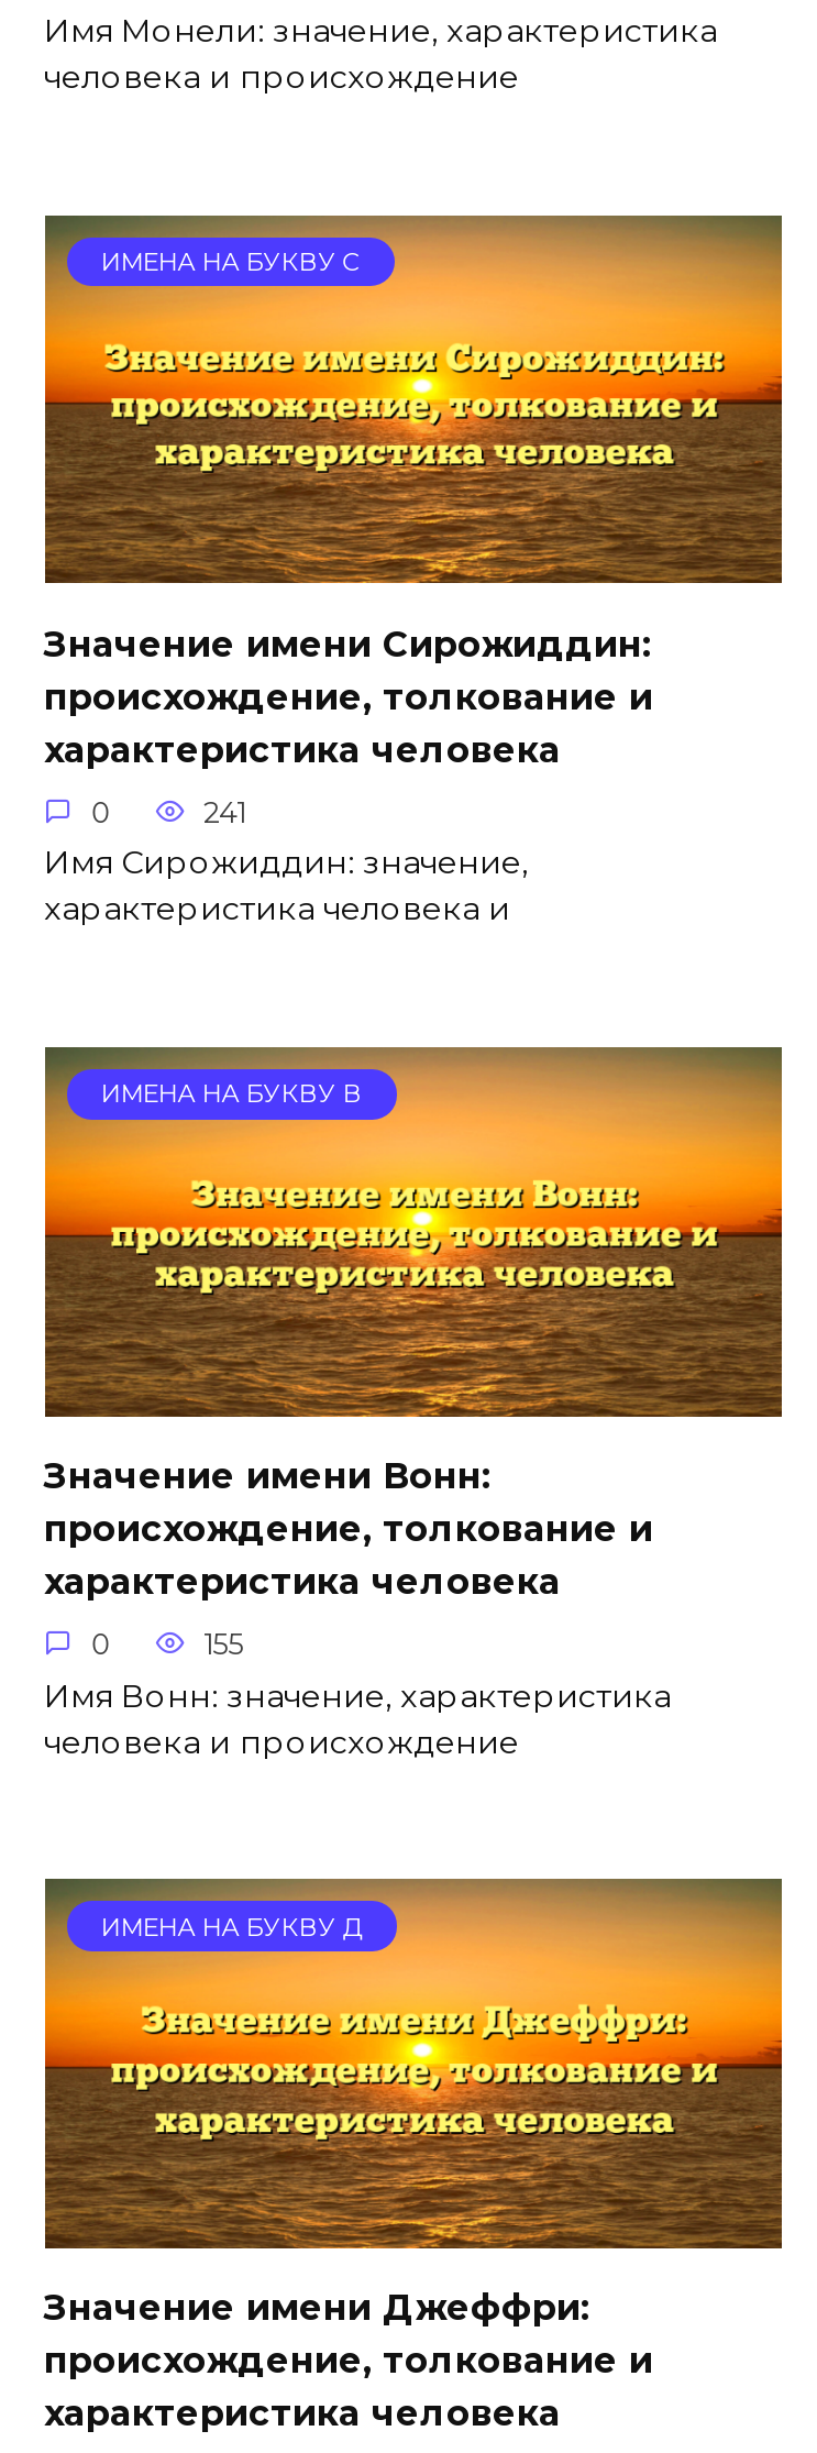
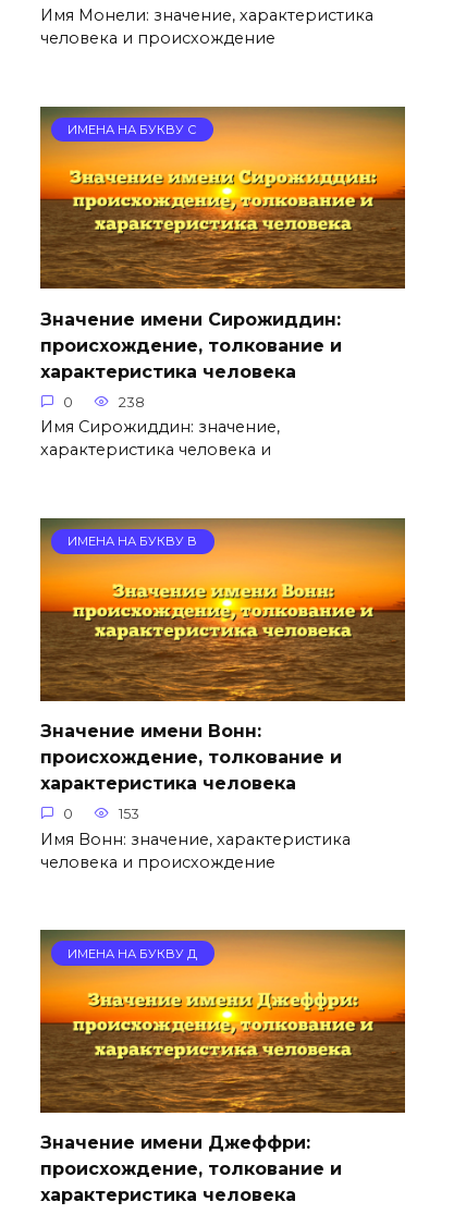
[203,796,245,829] 241 -> [119,394,145,410] 238
[203,1628,243,1661] 155 -> [119,806,139,822] 153

